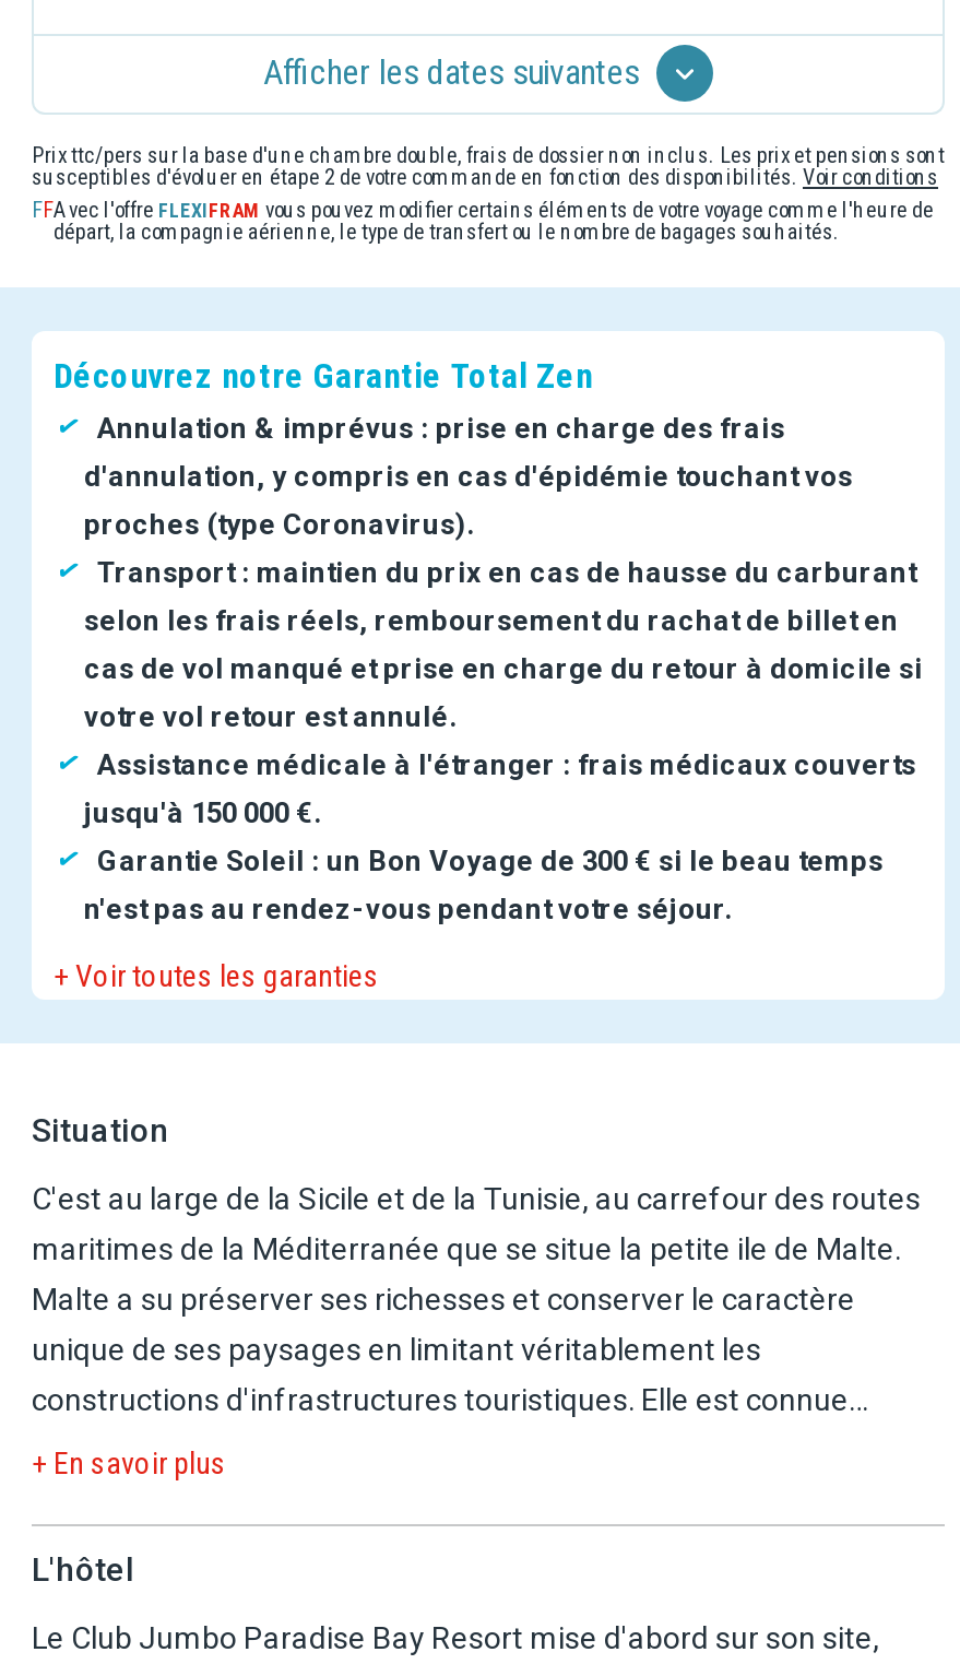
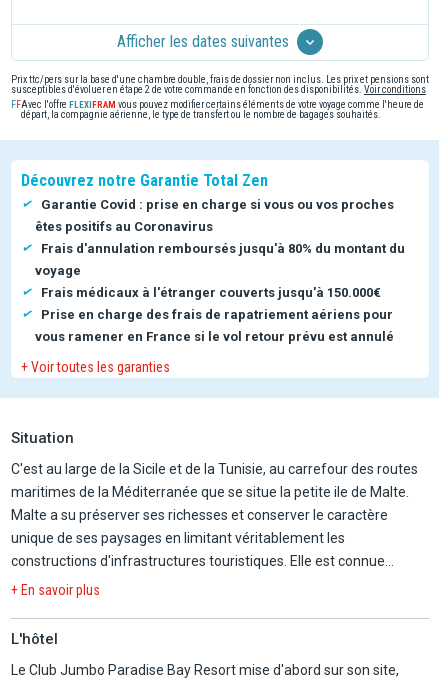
[84,411,923,925] Annulation & imprévus : prise en charge des frais | d'annulation, y compris en cas d'épidémie touchant vos | proches (type Coronavirus). | Transport : maintien du prix en cas de hausse du carburant | selon les frais réels, remboursement du rachat de billet en | cas de vol manqué et prise en charge du retour à domicile si | votre vol retour est annulé. | Assistance médicale à l'étranger : frais médicaux couverts | jusqu'à 150 000 €. | Garantie Soleil : un Bon Voyage de 300 € si le beau temps | n'est pas au rendez-vous pendant votre séjour. -> [35,197,405,344] Garantie Covid : prise en charge si vous ou vos proches | êtes positifs au Coronavirus | Frais d'annulation remboursés jusqu'à 80% du montant du | voyage | Frais médicaux à l'étranger couverts jusqu'à 150.000€ | Prise en charge des frais de rapatriement aériens pour | vous ramener en France si le vol retour prévu est annulé

